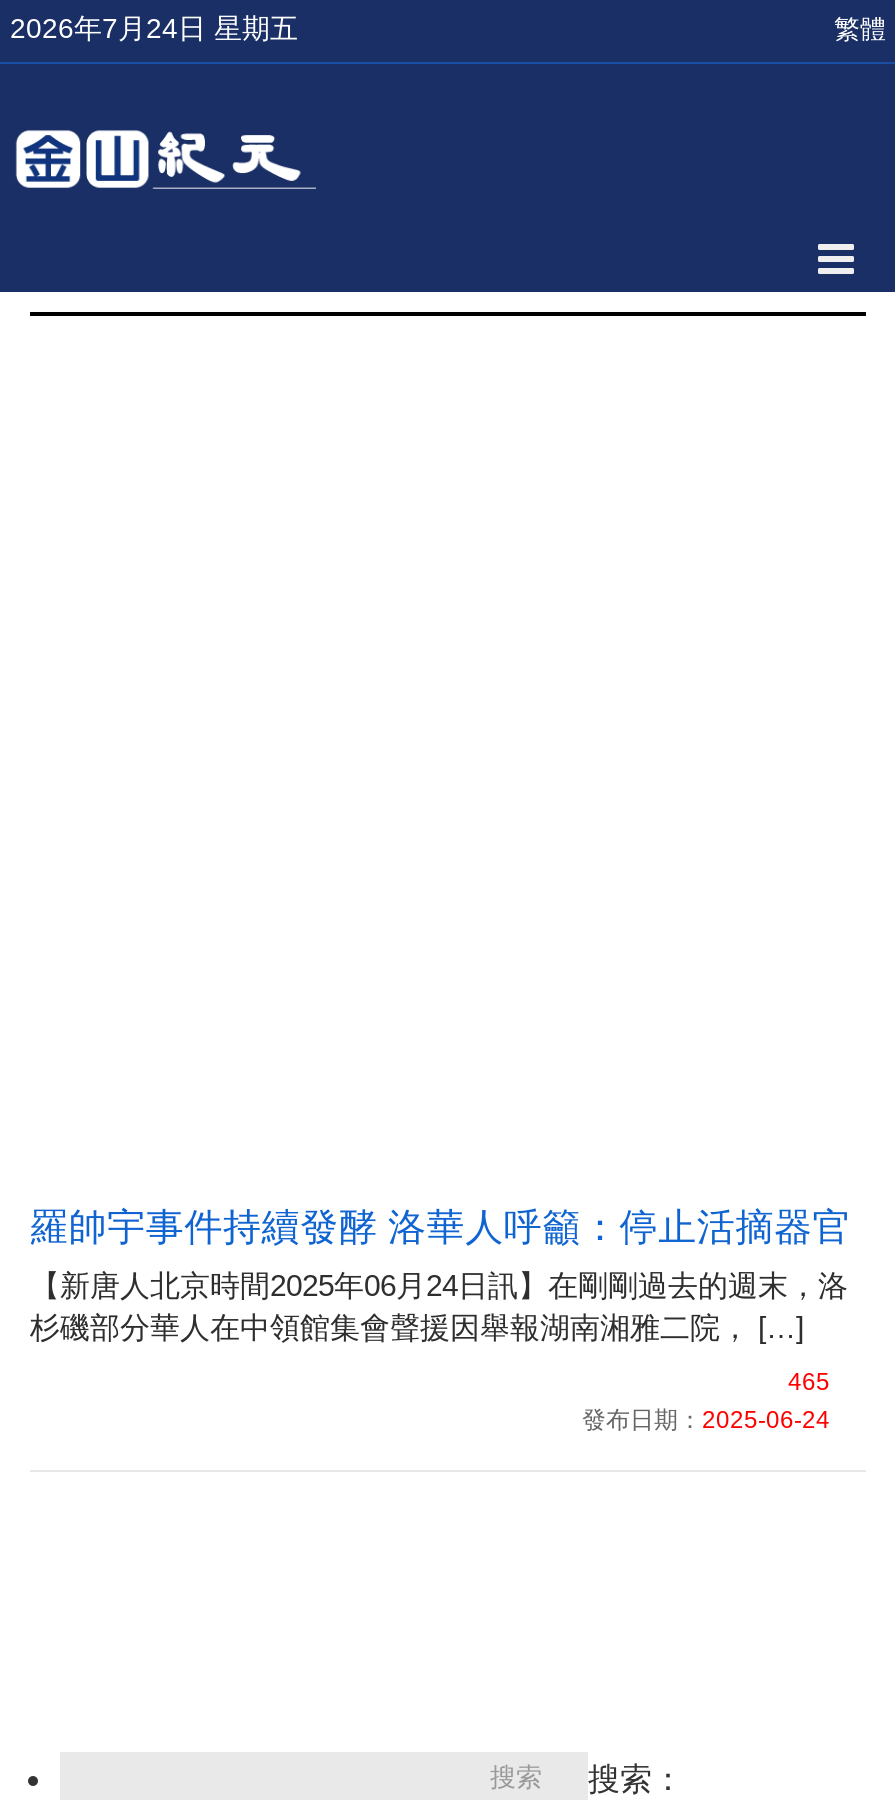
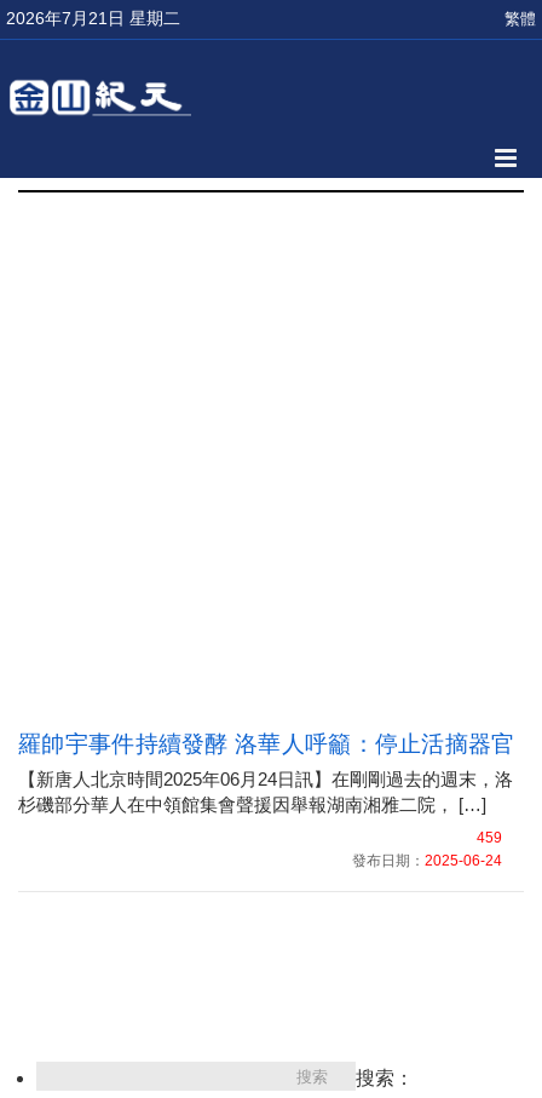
[10,12,298,44] 2026年7月24日 星期五 -> [6,8,180,28] 2026年7月21日 星期二
[788,1368,830,1396] 465 -> [477,829,502,846] 459

